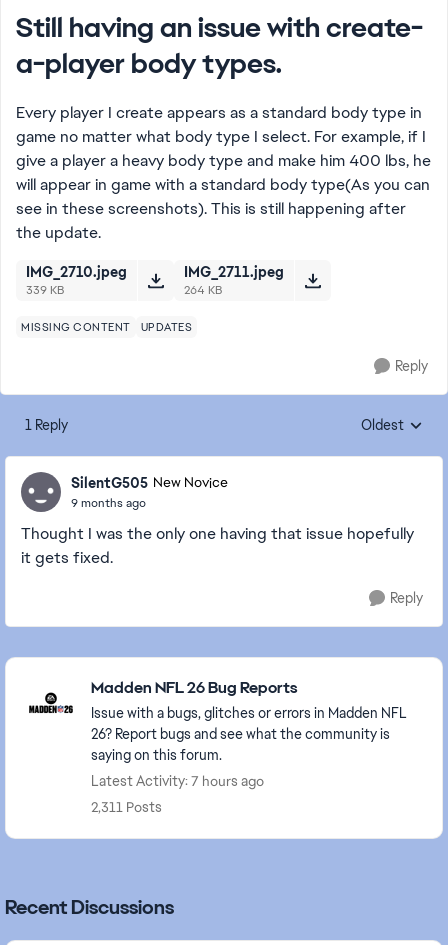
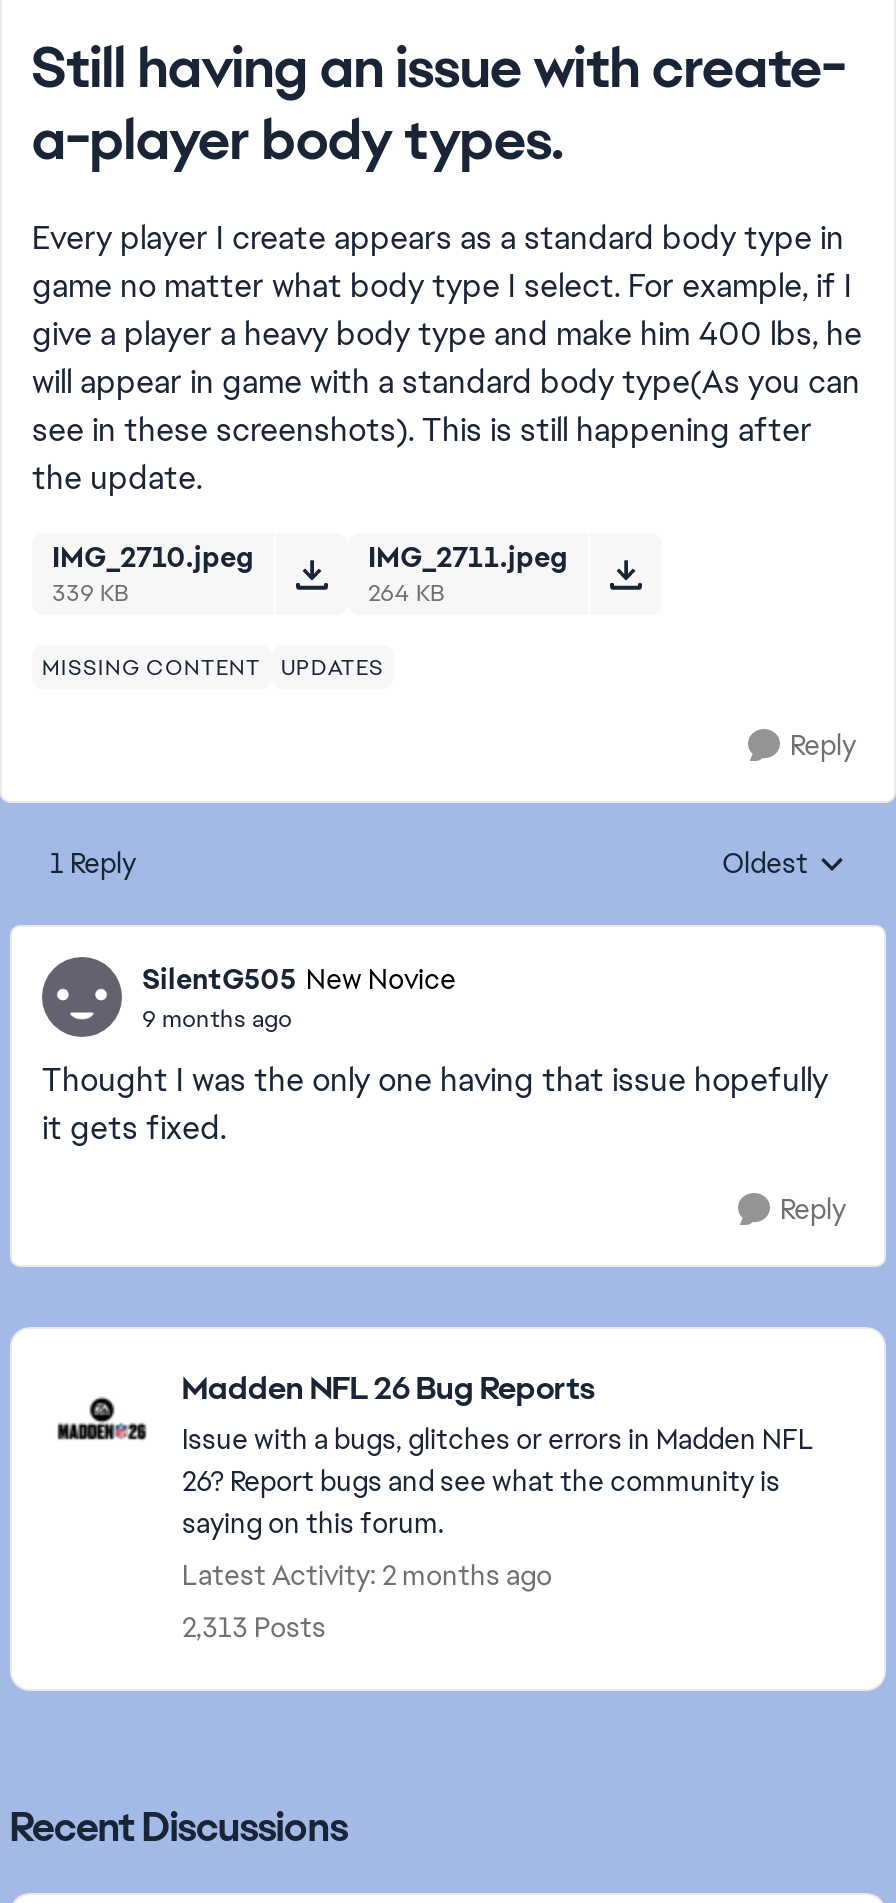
[91,772,264,790] Latest Activity: 7 hours ago -> [182,1557,552,1593] Latest Activity: 2 months ago
[91,798,162,816] 2,311 Posts -> [182,1609,326,1645] 2,313 Posts

